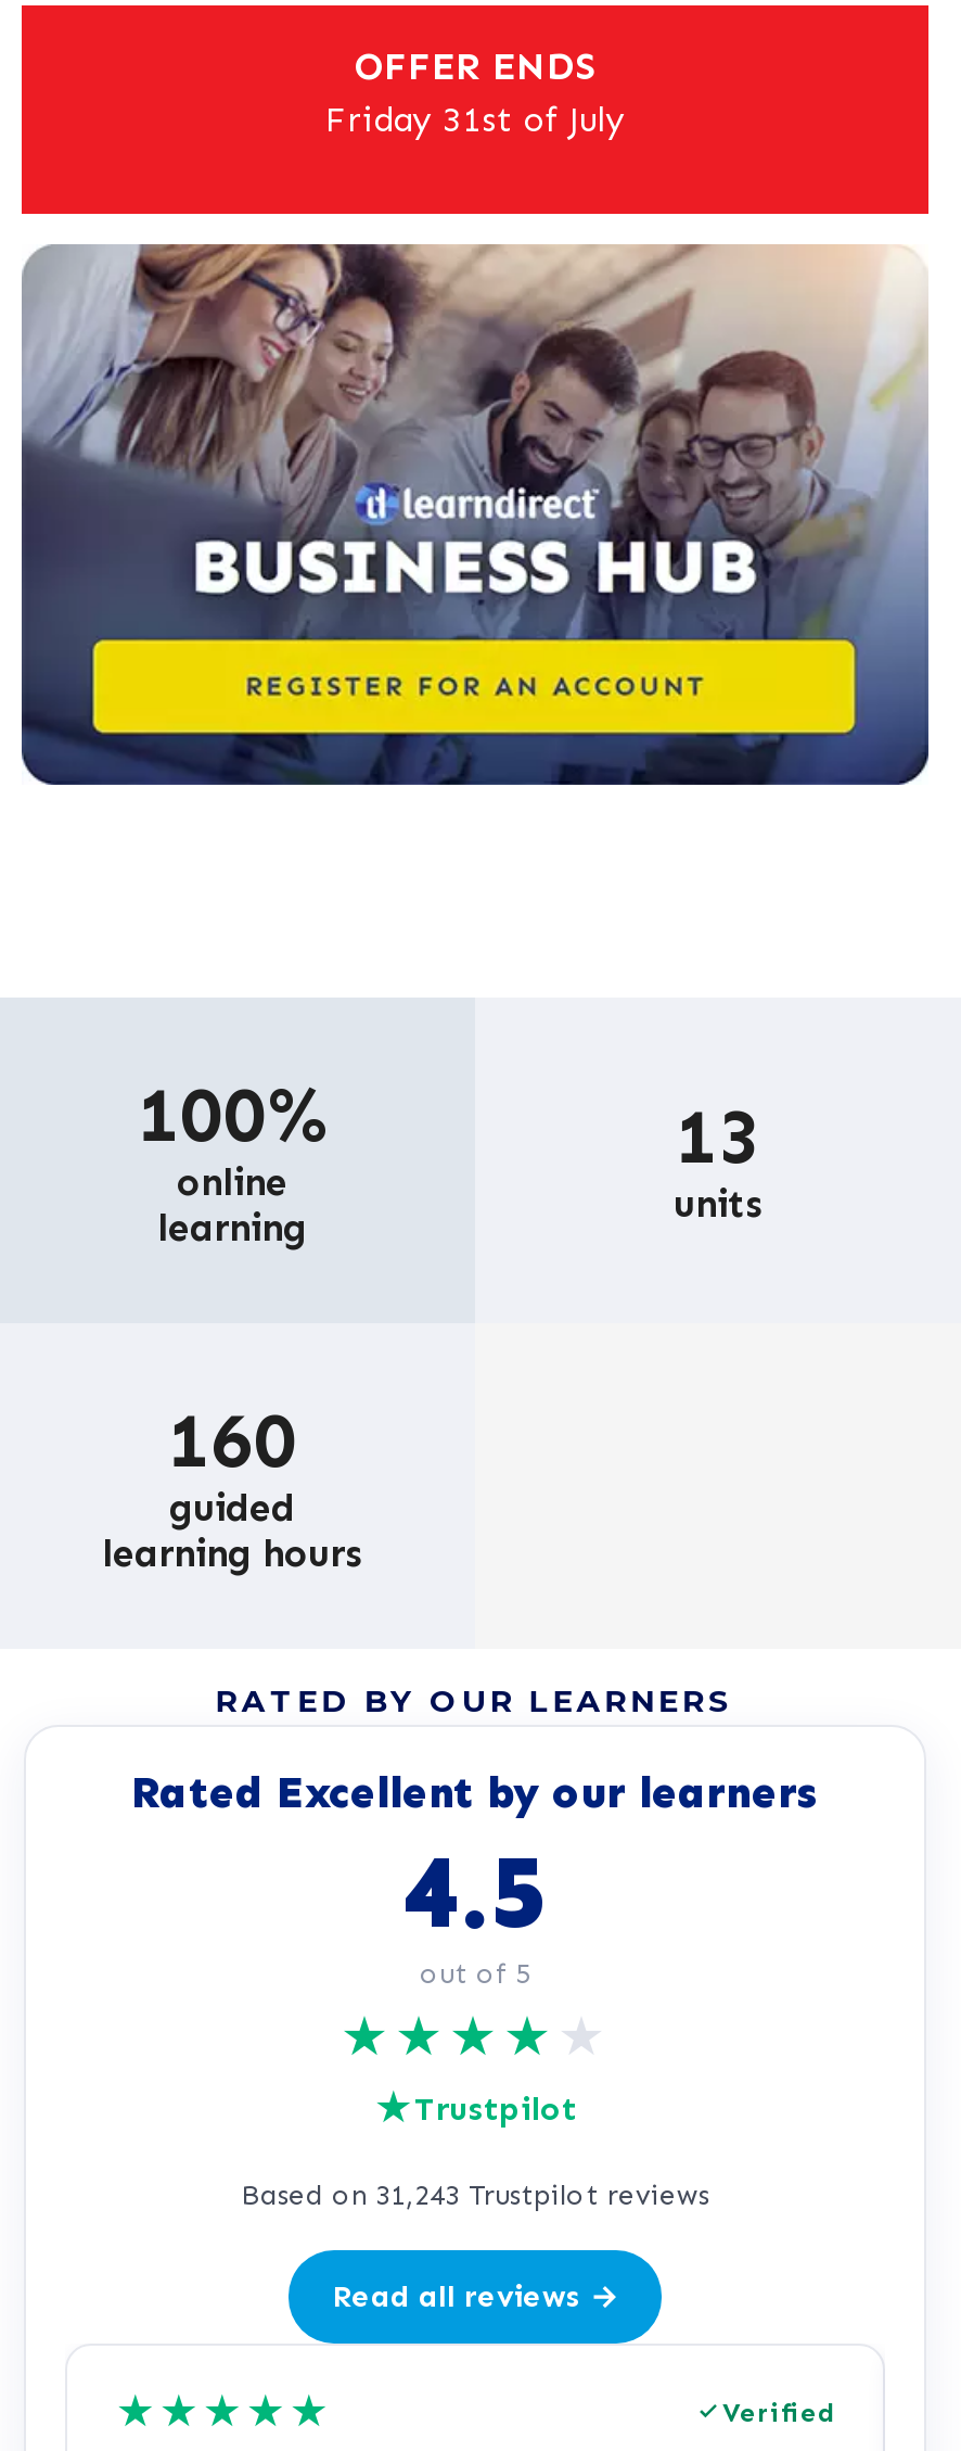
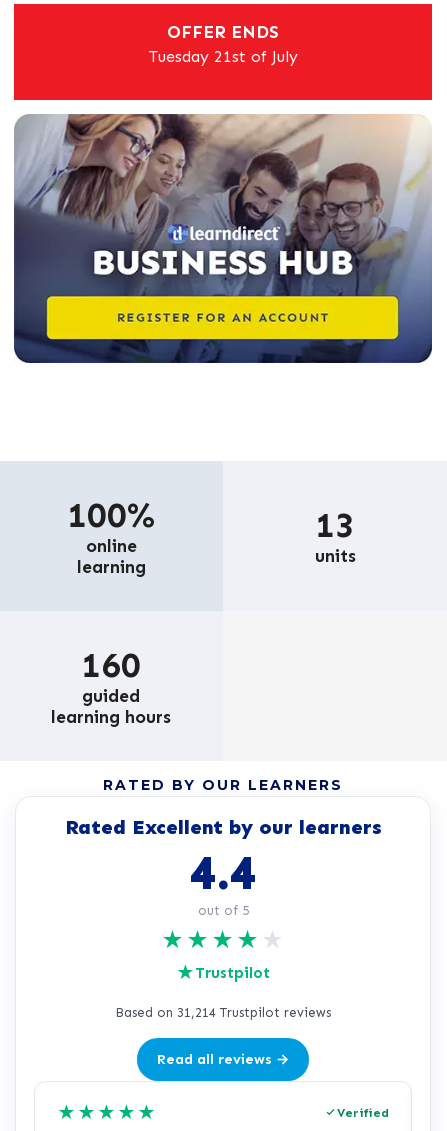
[325,98,625,140] Friday 31st of July -> [148,47,297,66] Tuesday 21st of July
[401,1829,549,1955] 4.5 -> [189,844,257,902] 4.4
[241,2178,709,2211] Based on 31,243 Trustpilot reviews -> [115,1005,331,1020] Based on 31,214 Trustpilot reviews

